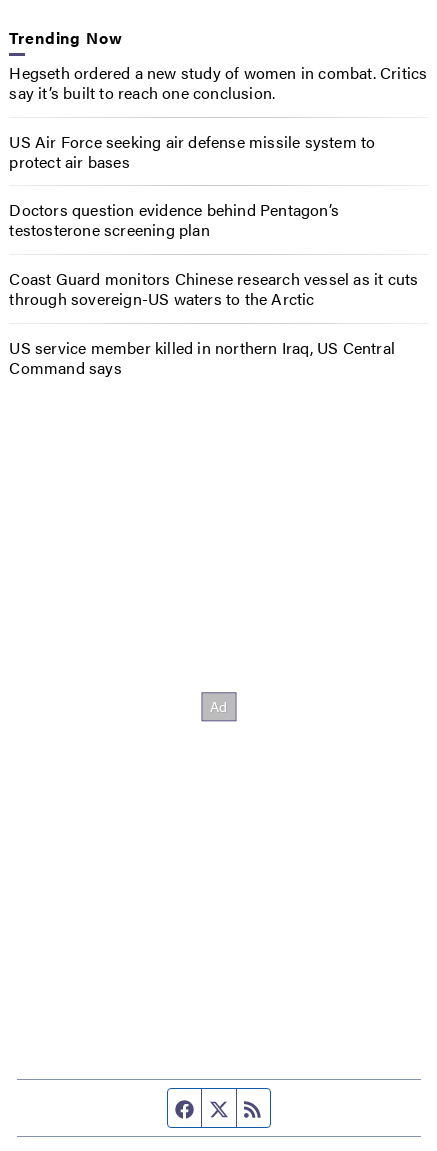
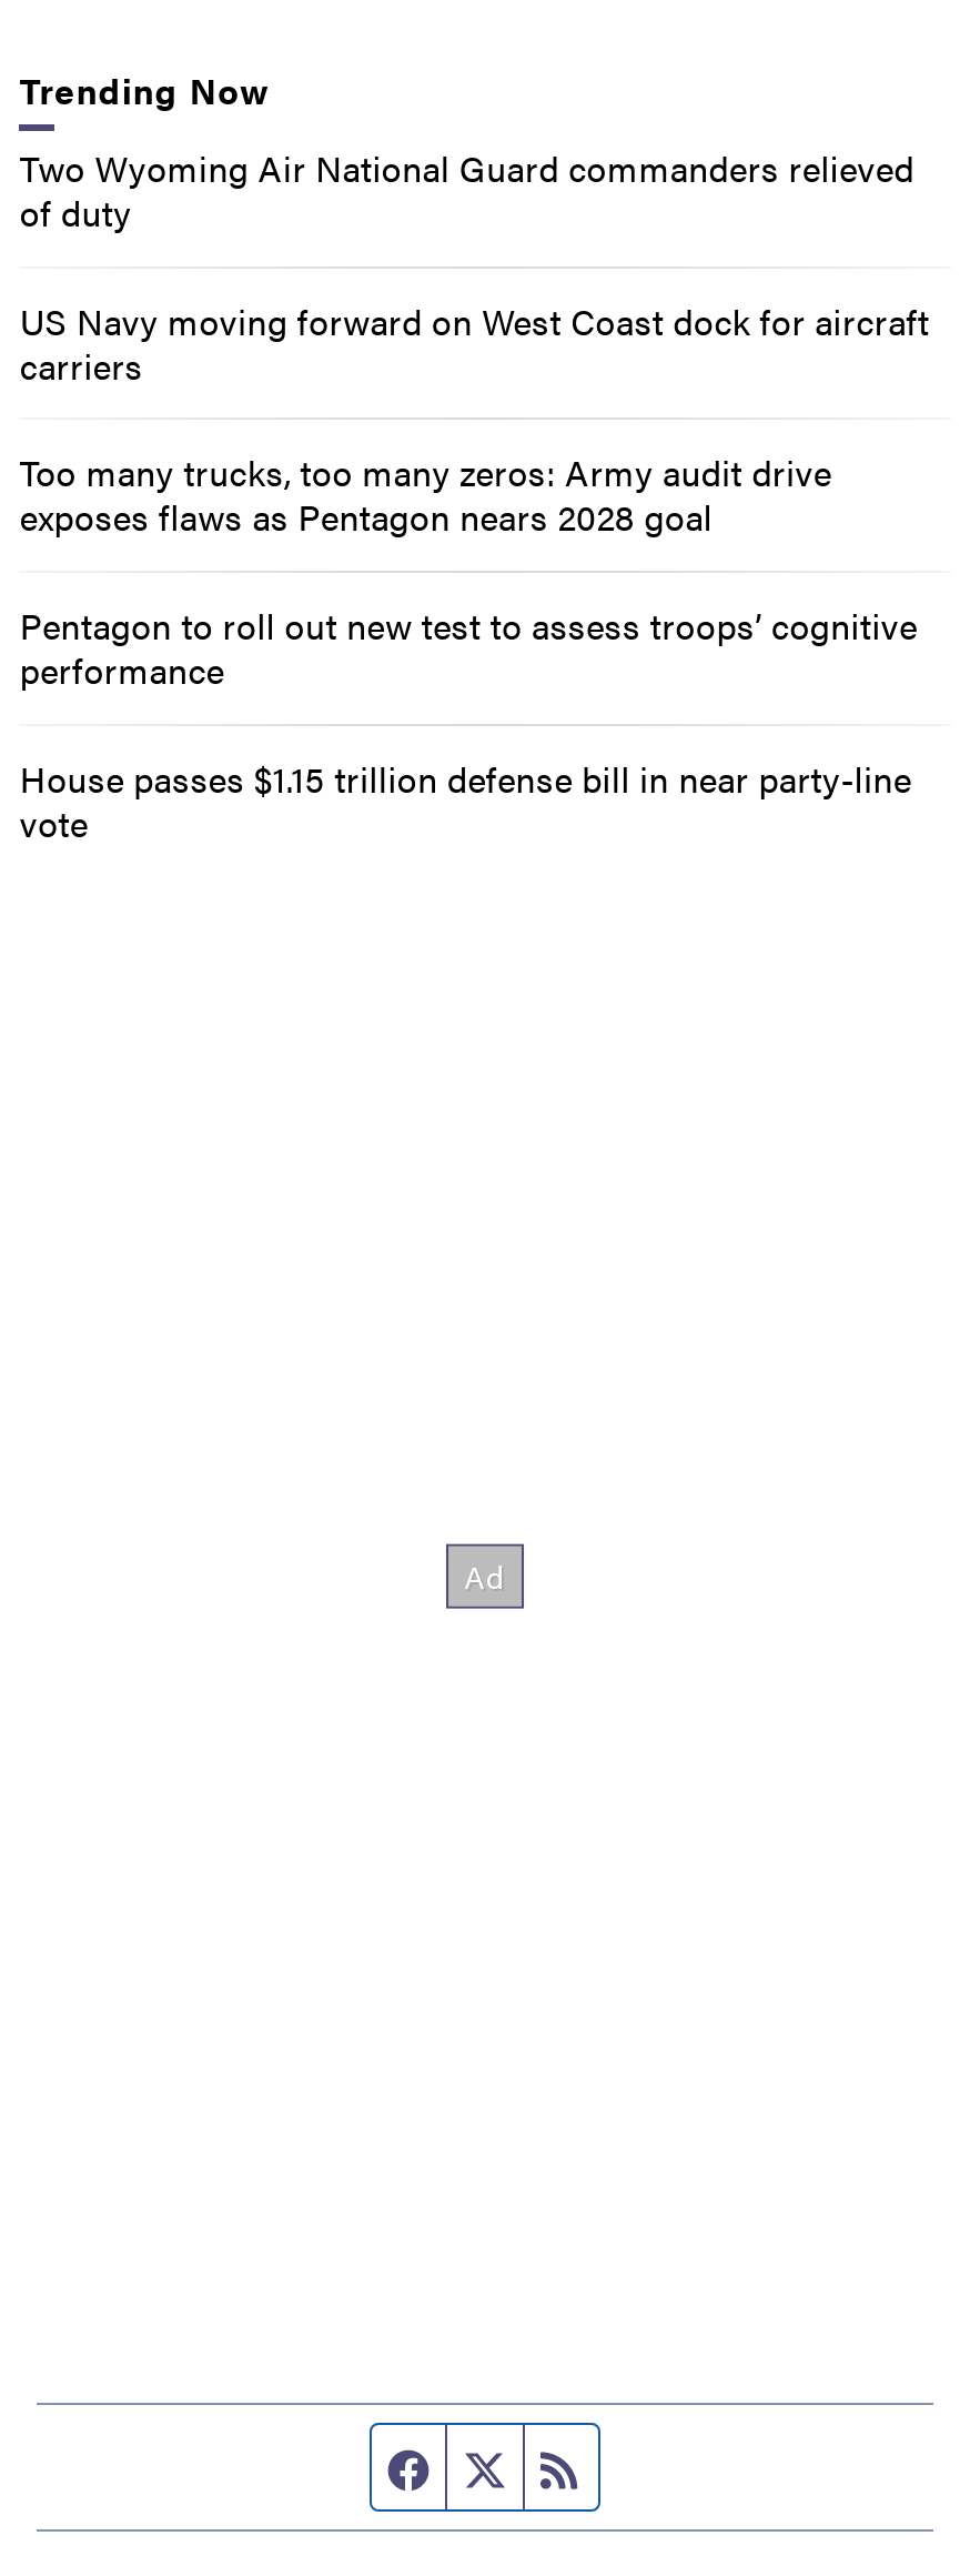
[9,61,427,104] Hegseth ordered a new study of women in combat. Critics | say it’s built to reach one conclusion. -> [20,141,914,237] Two Wyoming Air National Guard commanders relieved | of duty
[9,129,375,172] US Air Force seeking air defense missile system to | protect air bases -> [20,294,929,390] US Navy moving forward on West Coast dock for aircraft | carriers
[9,198,339,241] Doctors question evidence behind Pentagon’s | testosterone screening plan -> [20,447,832,543] Too many trucks, too many zeros: Army audit drive | exposes flaws as Pentagon nears 2028 goal
[9,267,418,310] Coast Guard monitors Chinese research vessel as it cuts | through sovereign-US waters to the Arctic -> [20,600,917,695] Pentagon to roll out new test to assess troops’ cognitive | performance
[9,336,395,379] US service member killed in northern Iraq, US Central | Command says -> [20,753,912,848] House passes $1.15 trillion defense bill in near party-line | vote

